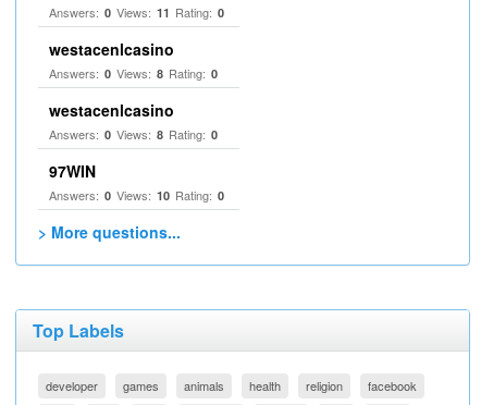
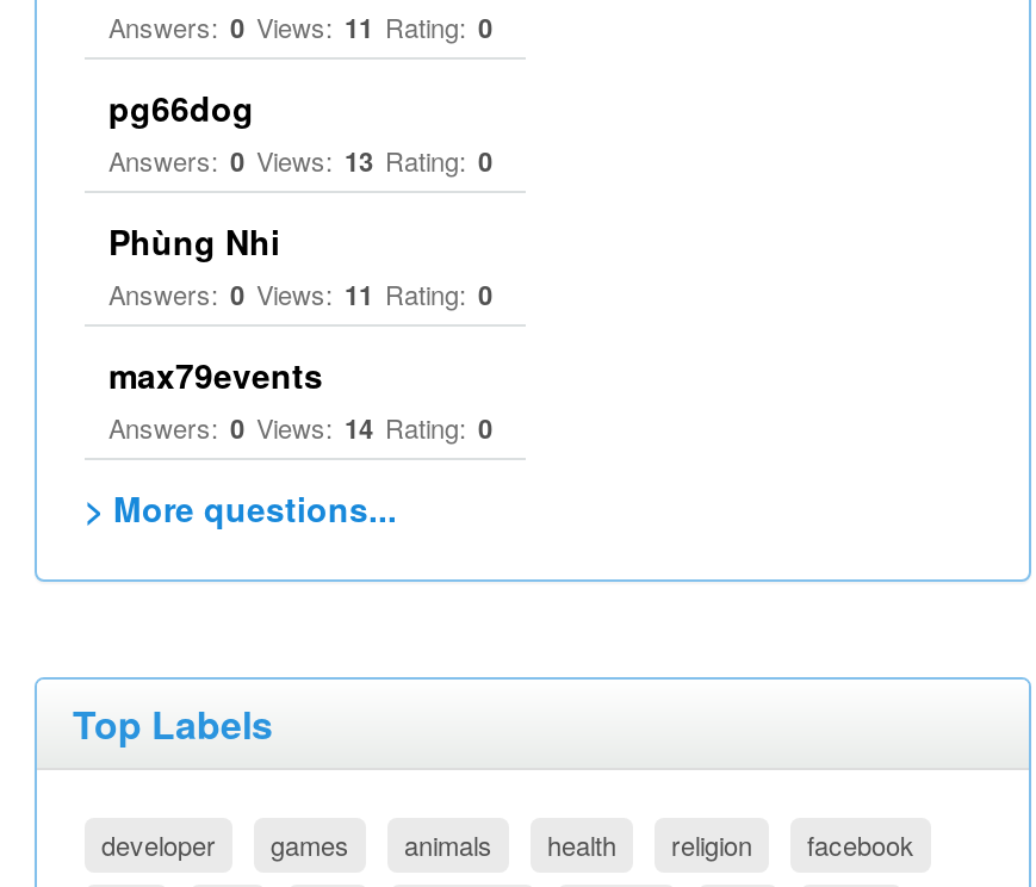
[49,38,218,82] westacenlcasino | Answers: 0 Views: 8 Rating: 0 -> [108,83,492,179] pg66dog | Answers: 0 Views: 13 Rating: 0
[49,99,218,143] westacenlcasino | Answers: 0 Views: 8 Rating: 0 -> [108,217,492,312] Phùng Nhi | Answers: 0 Views: 11 Rating: 0
[49,160,224,204] 97WIN | Answers: 0 Views: 10 Rating: 0 -> [108,351,492,446] max79events | Answers: 0 Views: 14 Rating: 0

